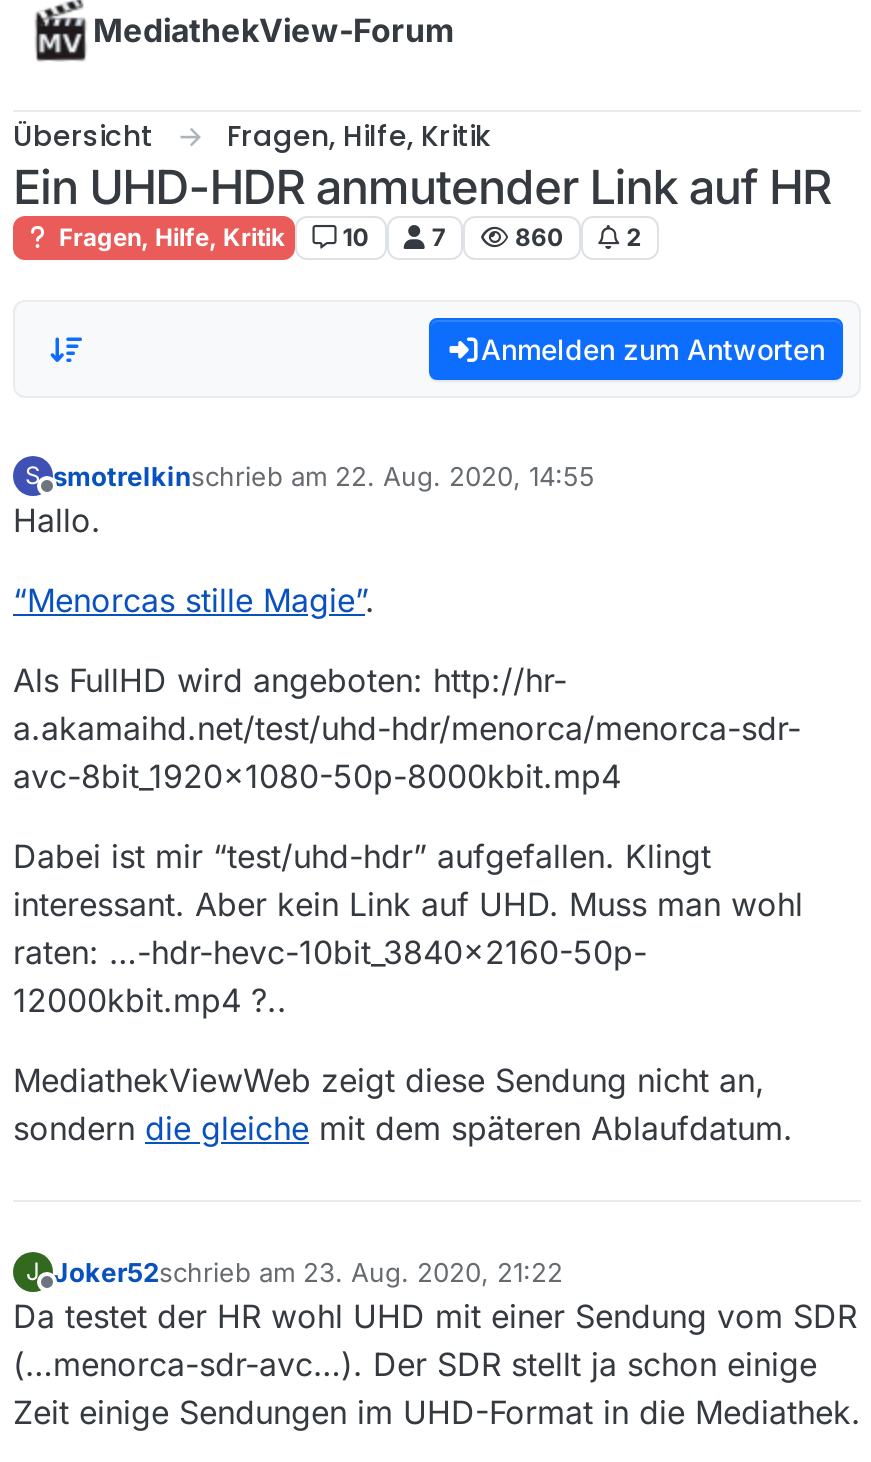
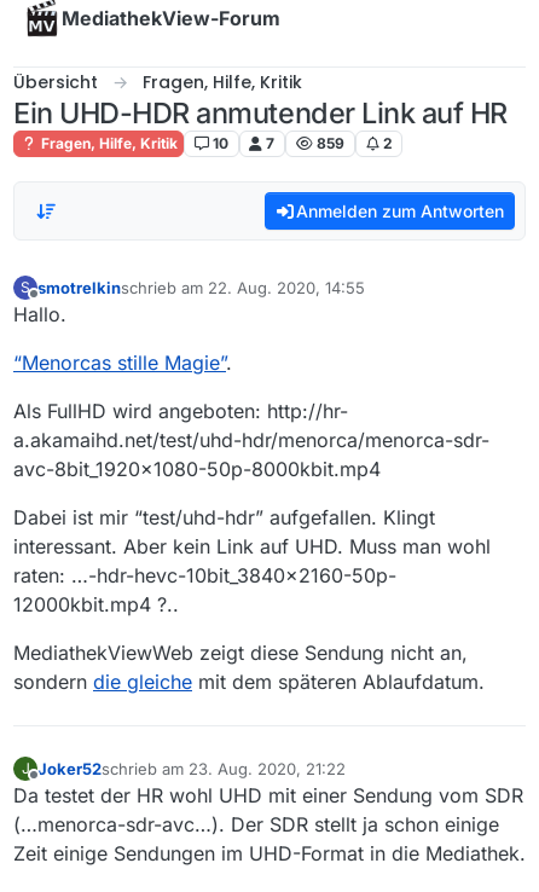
[515,222,563,252] 860 -> [317,134,344,153] 859

